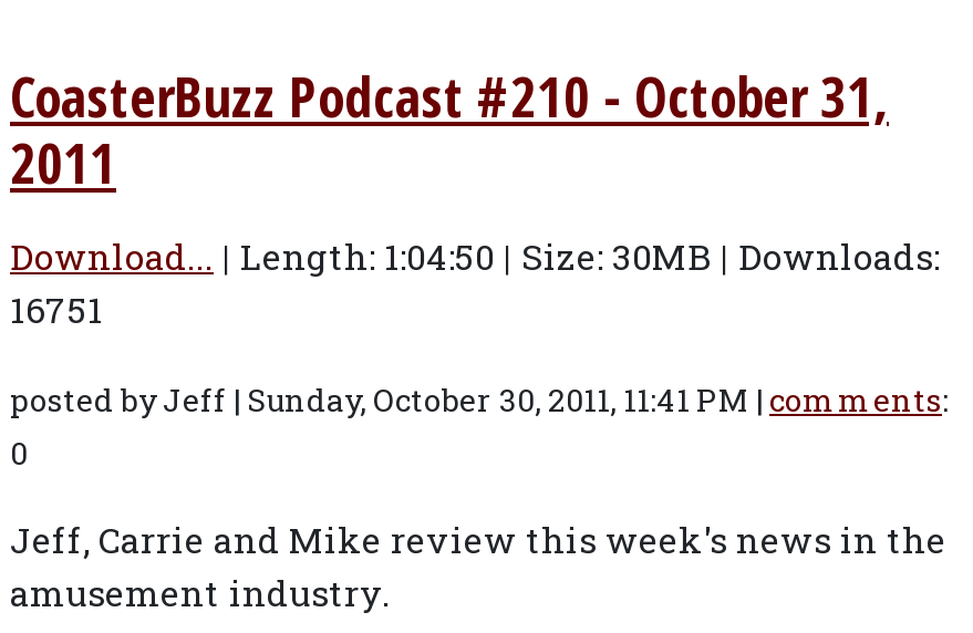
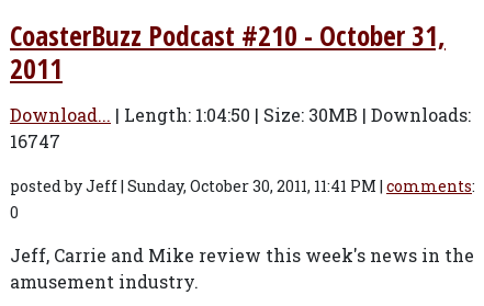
[10,286,103,332] 16751 -> [10,129,60,152] 16747

